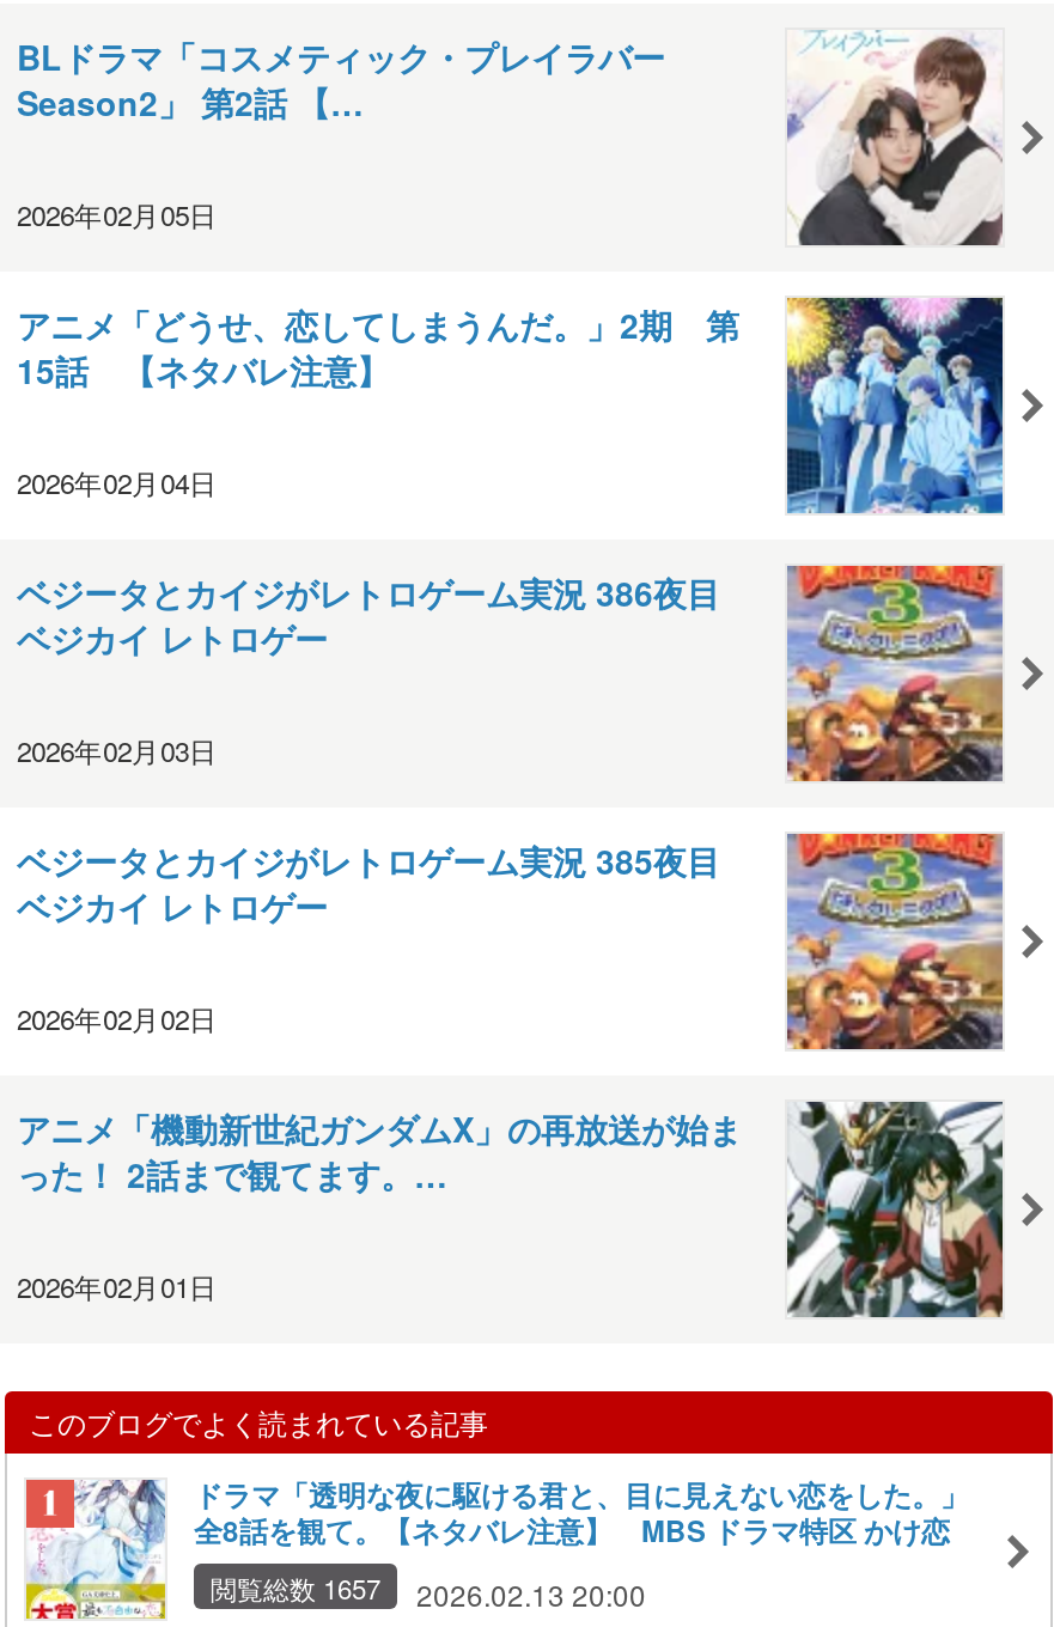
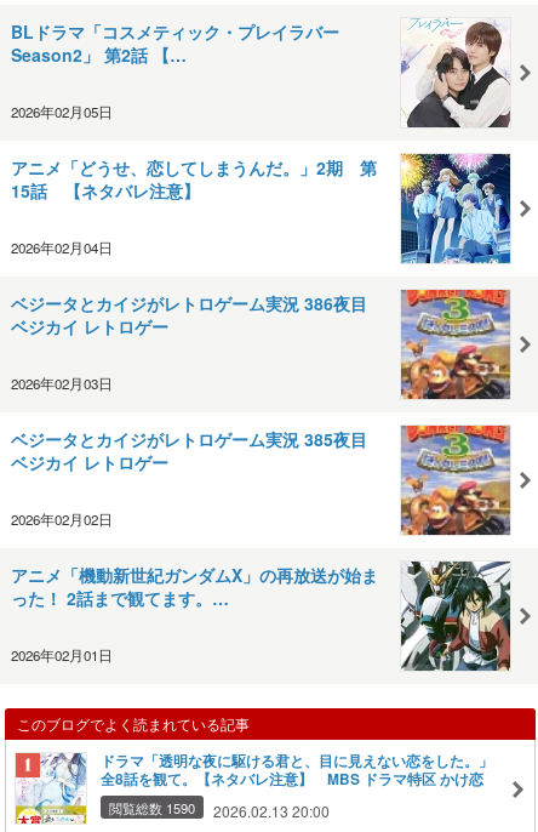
[211,1567,646,1613] 閲覧総数 1657 2026.02.13 20:00 -> [109,797,330,820] 閲覧総数 1590 2026.02.13 20:00

